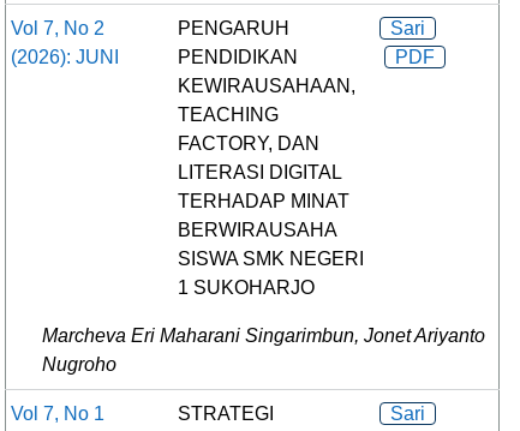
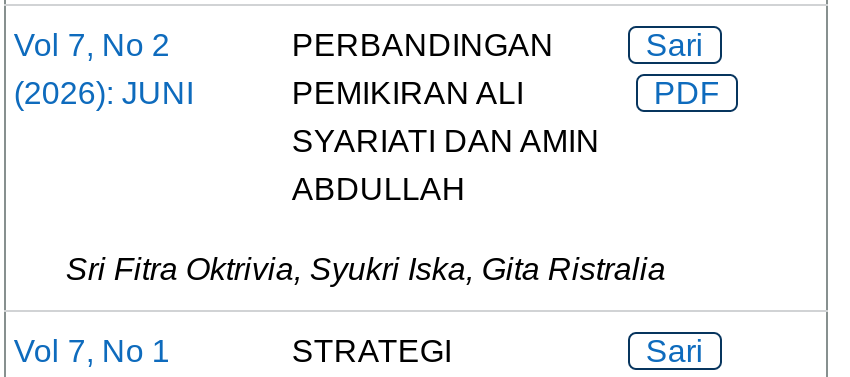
[178,18,364,298] PENGARUH | PENDIDIKAN | KEWIRAUSAHAAN, | TEACHING | FACTORY, DAN | LITERASI DIGITAL | TERHADAP MINAT | BERWIRAUSAHA | SISWA SMK NEGERI | 1 SUKOHARJO -> [292,28,600,206] PERBANDINGAN | PEMIKIRAN ALI | SYARIATI DAN AMIN | ABDULLAH
[42,325,485,375] Marcheva Eri Maharani Singarimbun, Jonet Ariyanto | Nugroho -> [66,252,666,286] Sri Fitra Oktrivia, Syukri Iska, Gita Ristralia

